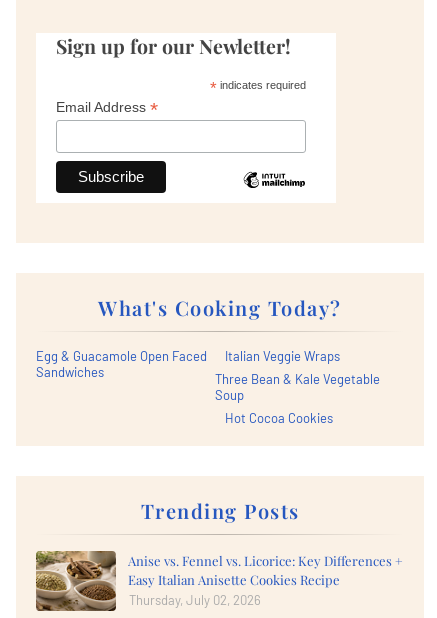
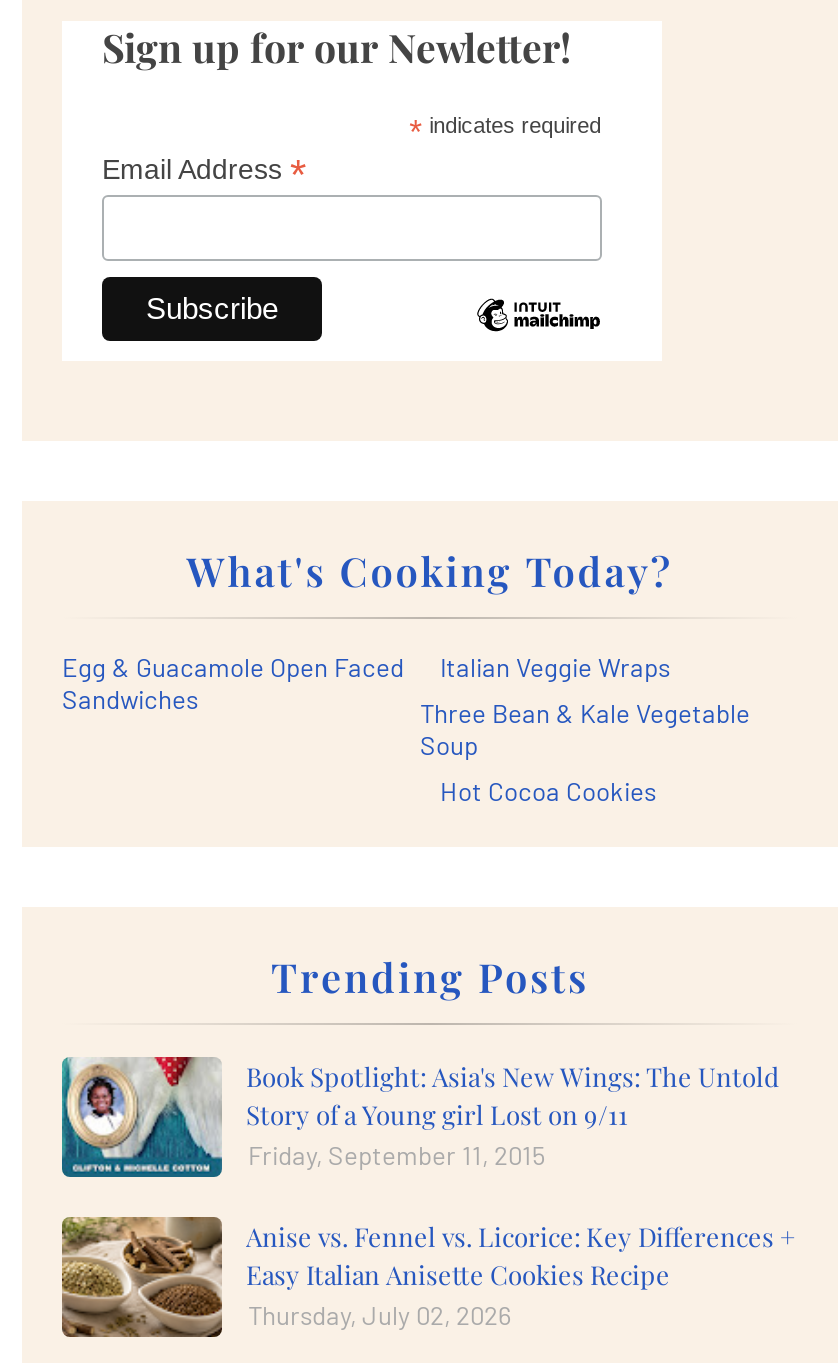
none -> [60,1057,780,1179] [image] | Book Spotlight: Asia's New Wings: The Untold | Story of a Young girl Lost on 9/11 | Friday, September 11, 2015

